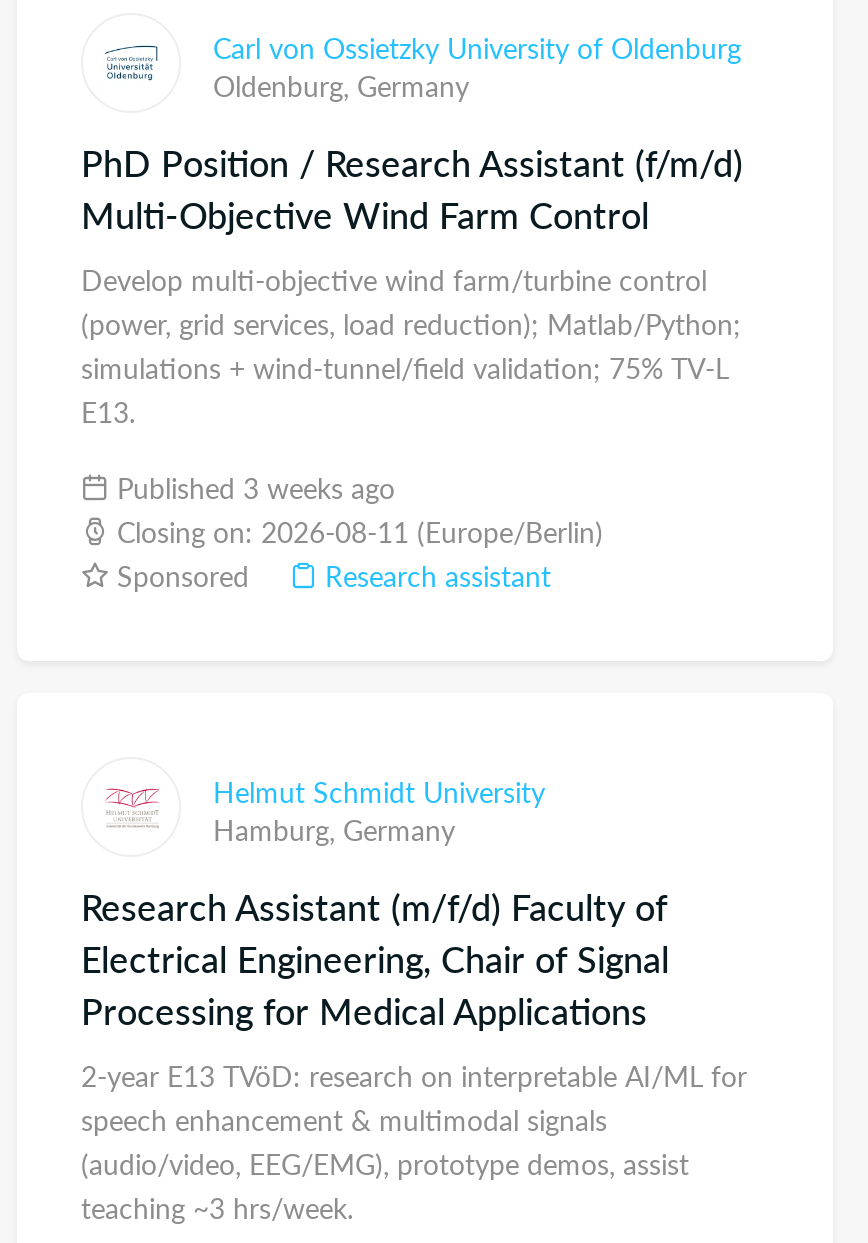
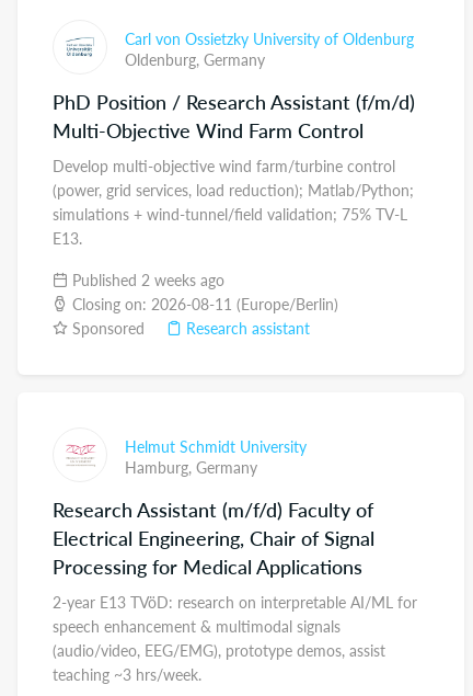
[109,467,395,507] Published 3 weeks ago -> [68,269,224,290] Published 2 weeks ago

